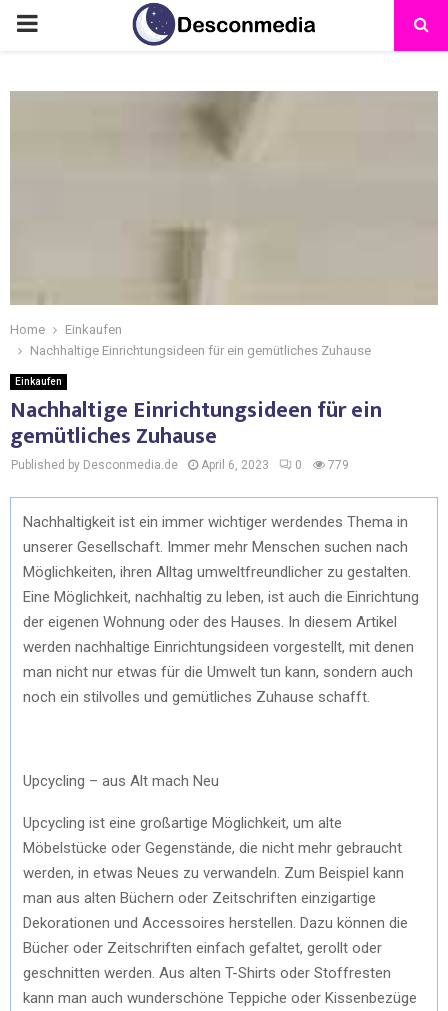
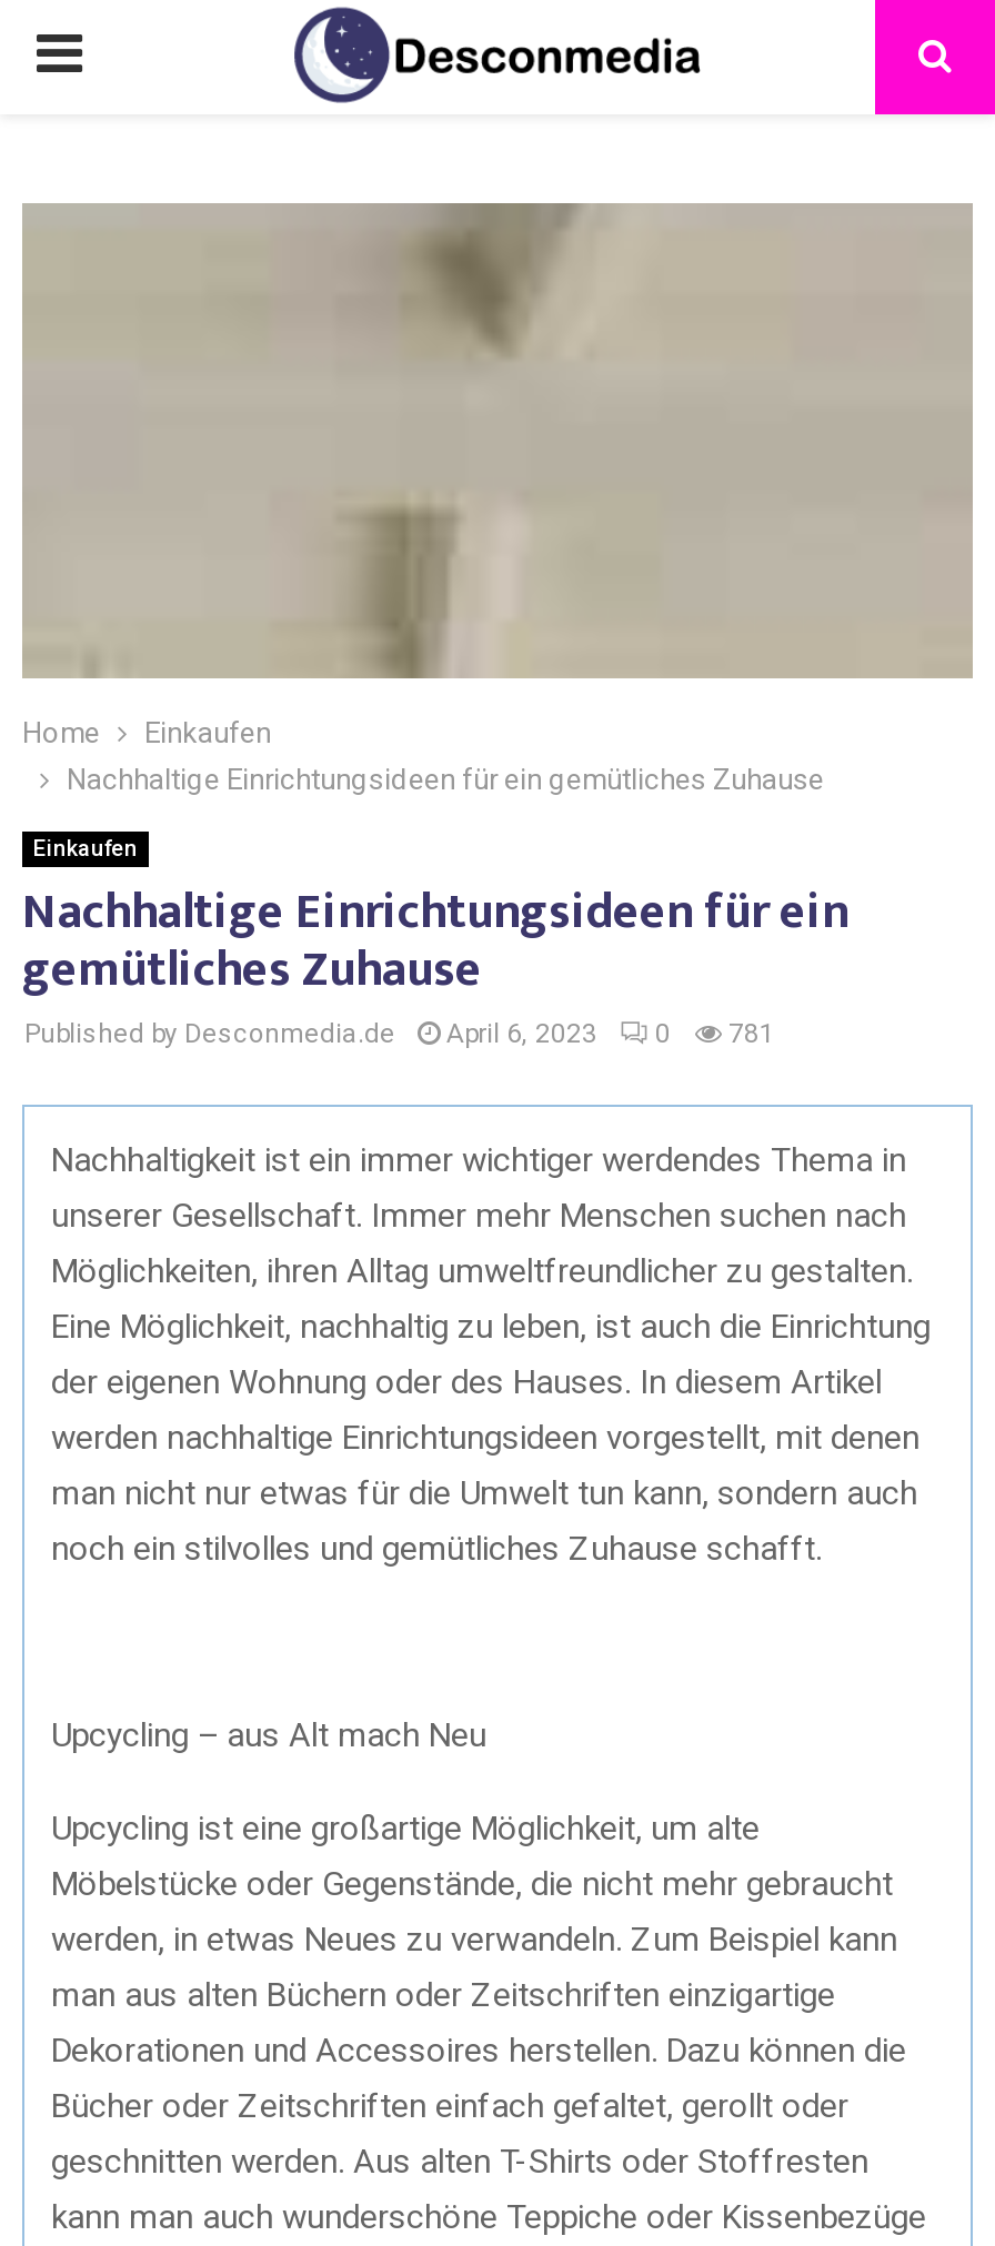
[11,458,349,472] Published by Desconmedia.de April 6, 2023 0 779 -> [24,1018,775,1049] Published by Desconmedia.de April 6, 2023 0 781

